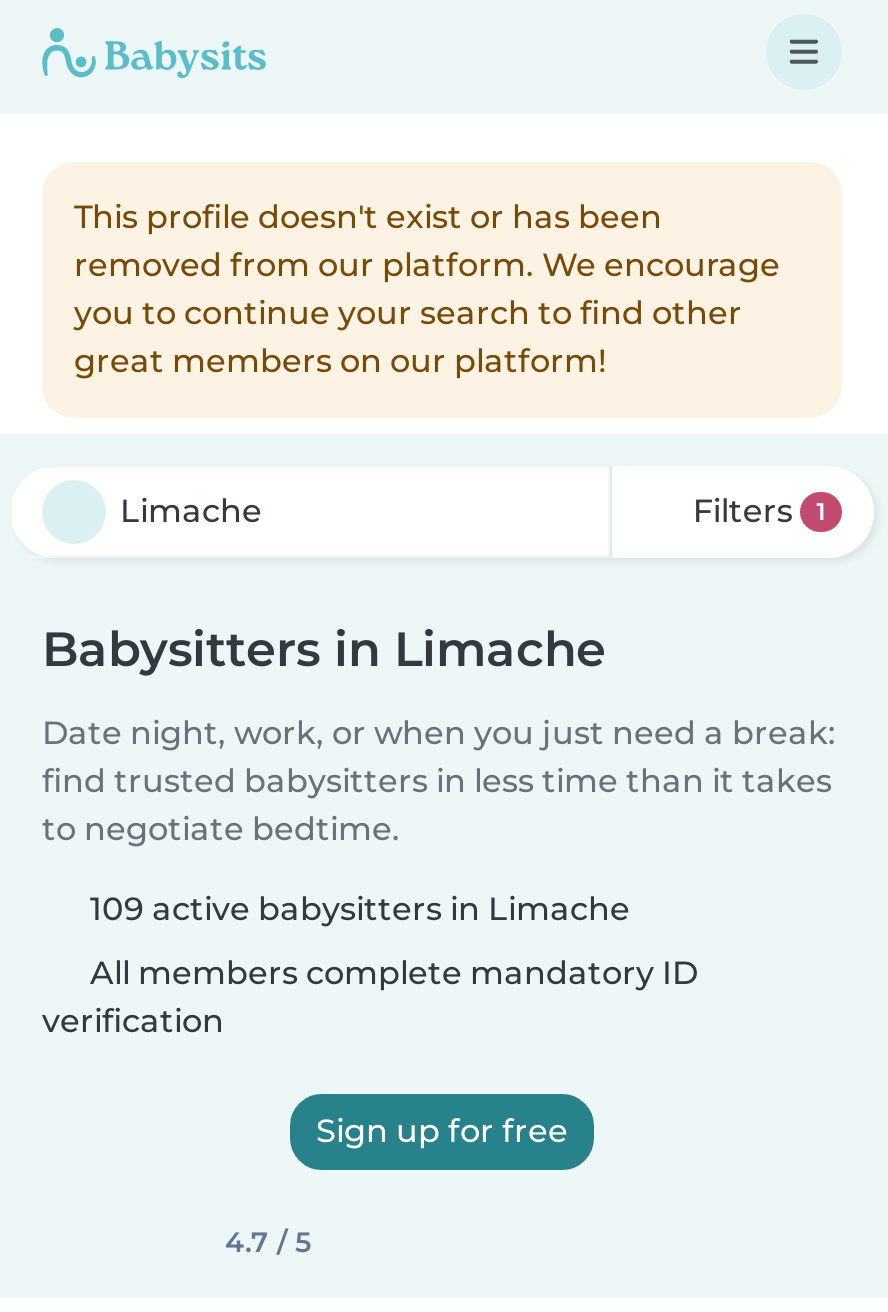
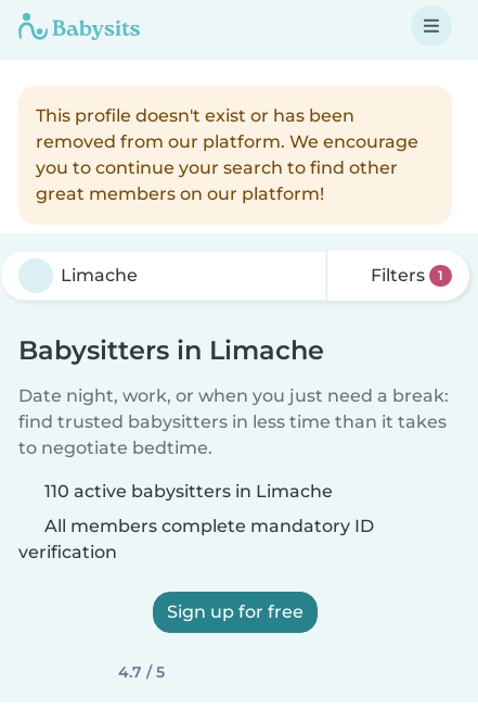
[90,890,630,928] 109 active babysitters in Limache -> [44,481,333,502] 110 active babysitters in Limache

